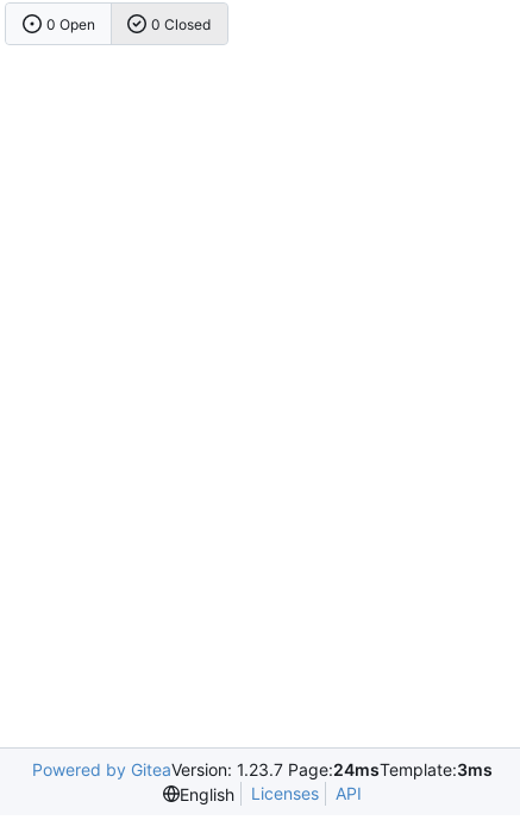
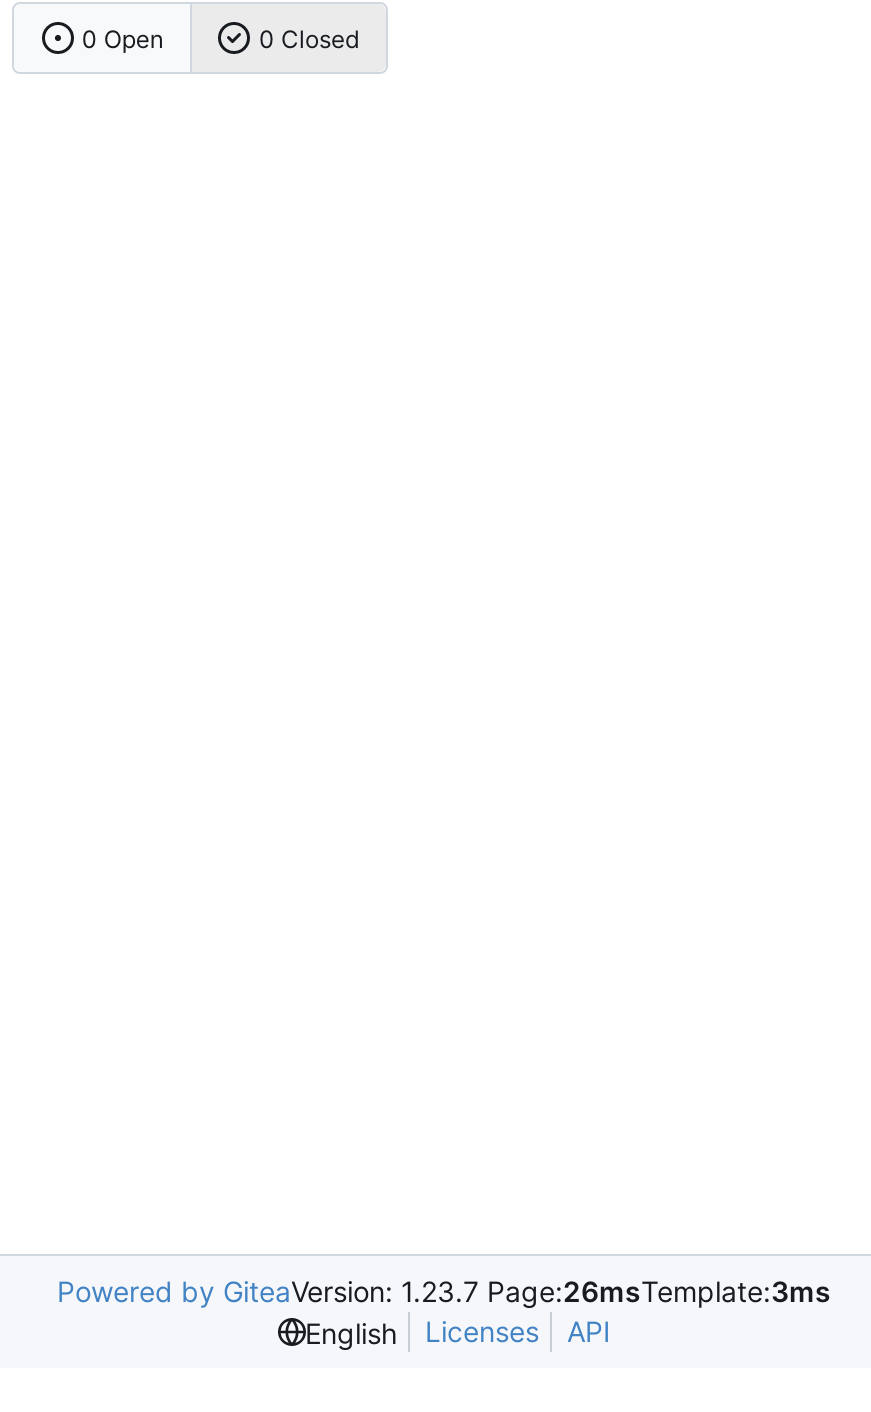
[32,759,492,779] Powered by GiteaVersion: 1.23.7 Page:24msTemplate:3ms -> [57,1274,831,1308] Powered by GiteaVersion: 1.23.7 Page:26msTemplate:3ms

